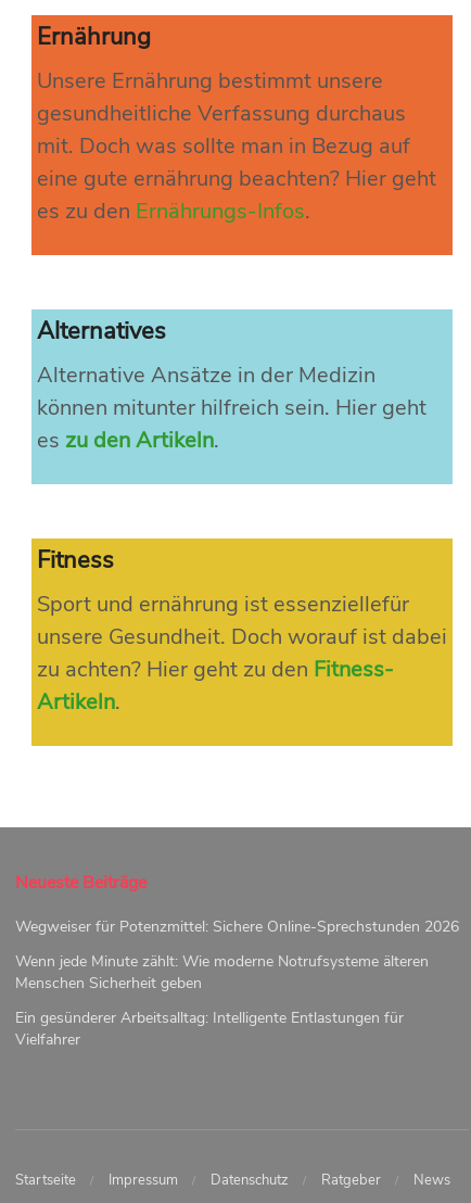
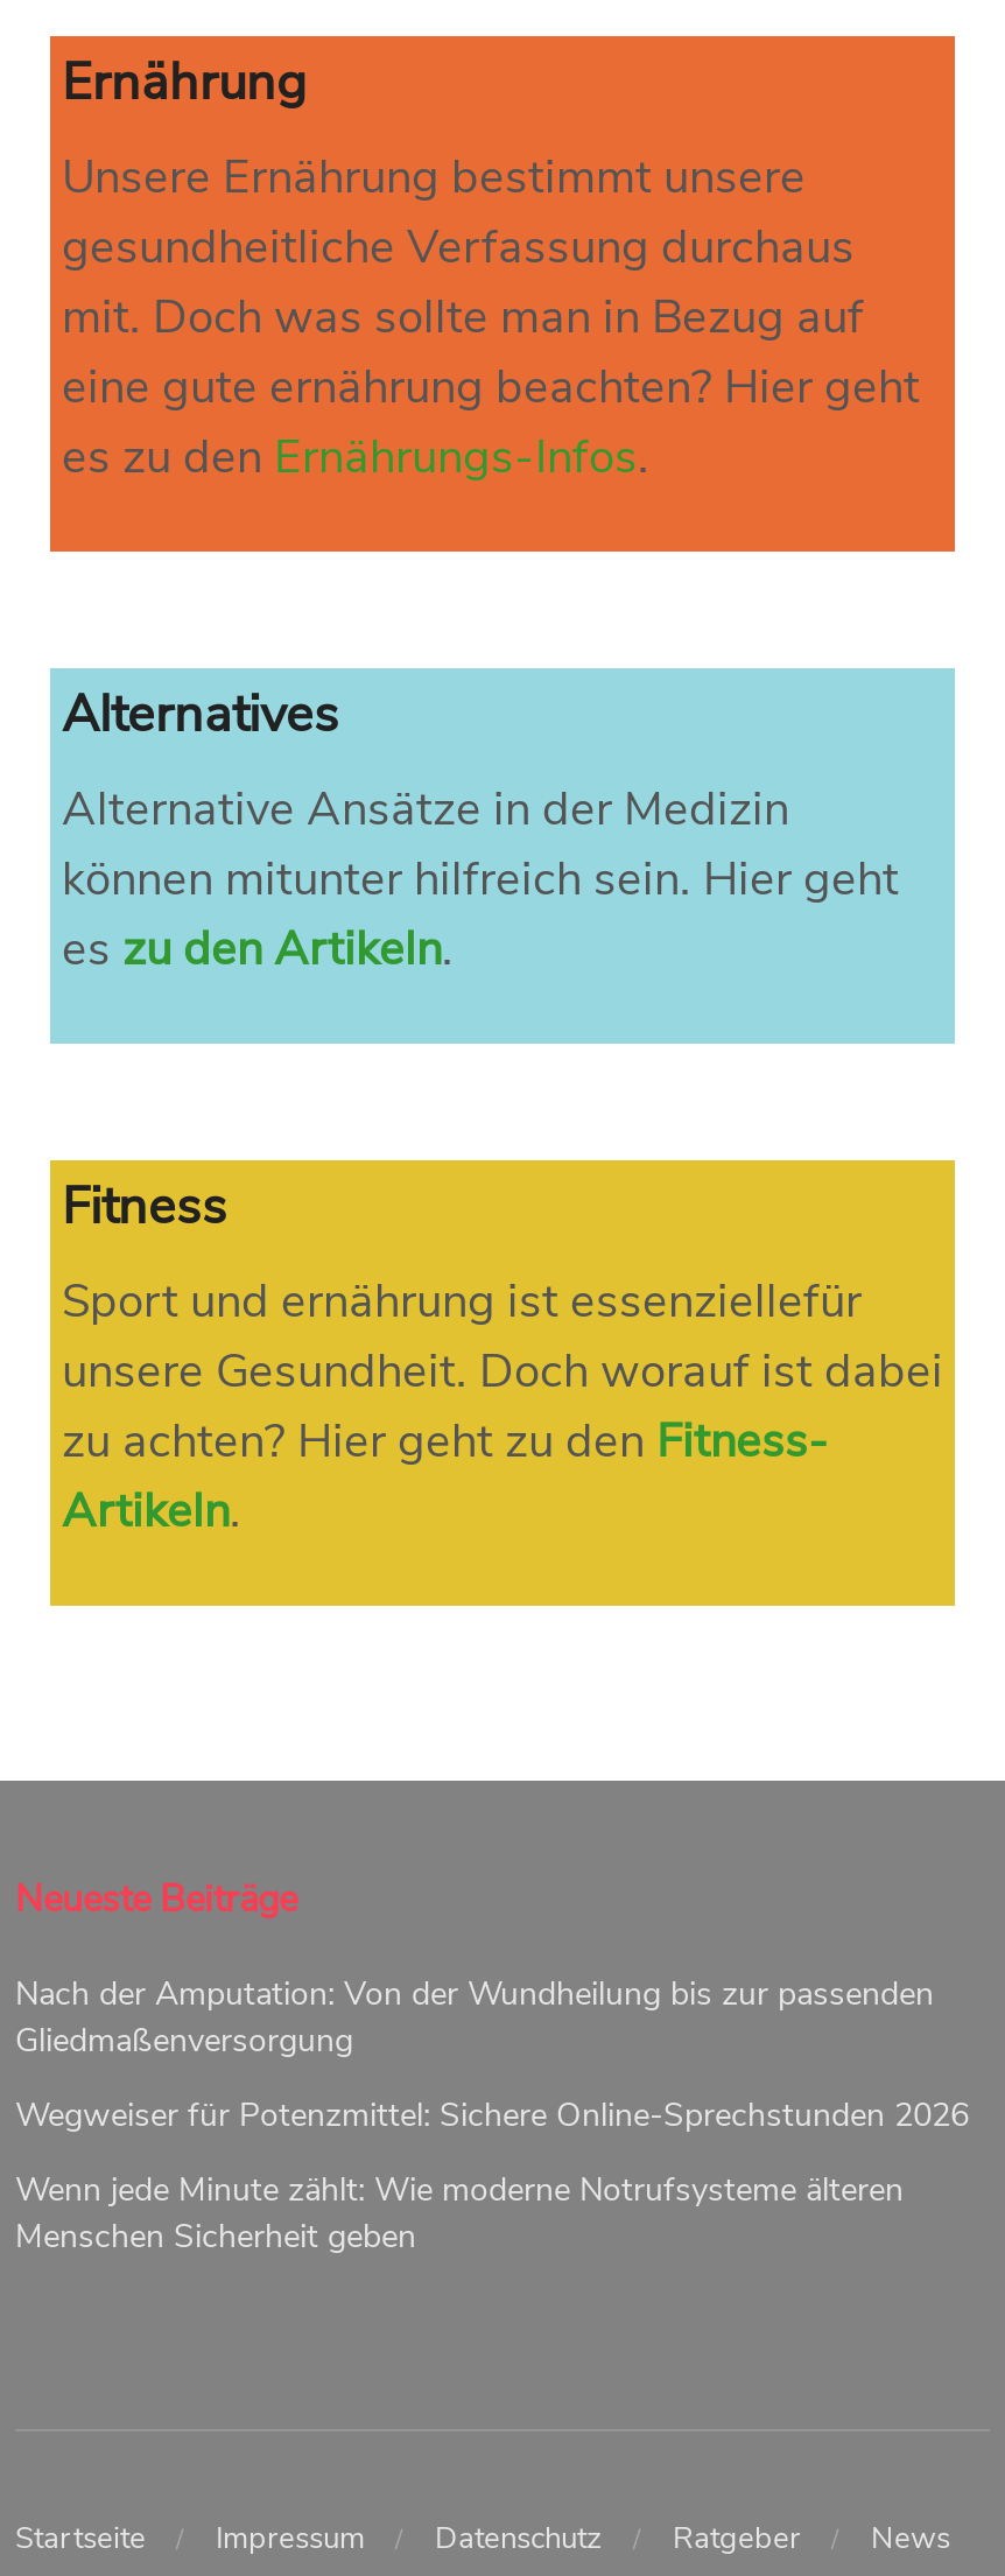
none -> [15,1972,934,2063] Nach der Amputation: Von der Wundheilung bis zur passenden | Gliedmaßenversorgung
moved [15,916,459,993] -> [15,2093,969,2259]: Wegweiser für Potenzmittel: Sichere Online-Sprechstunden 2026 | Wenn jede Minute zählt: Wie moderne Notrufsysteme älteren | Menschen Sicherheit geben
[15,1008,404,1050] Ein gesünderer Arbeitsalltag: Intelligente Entlastungen für | Vielfahrer -> none

